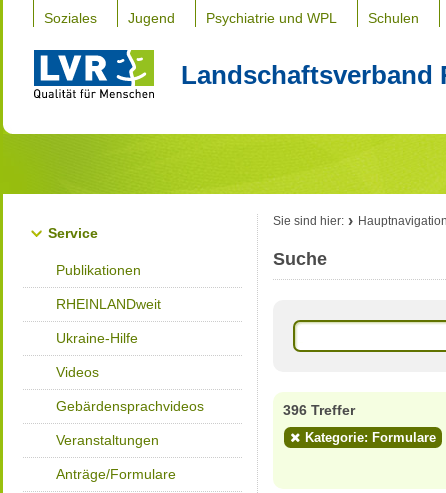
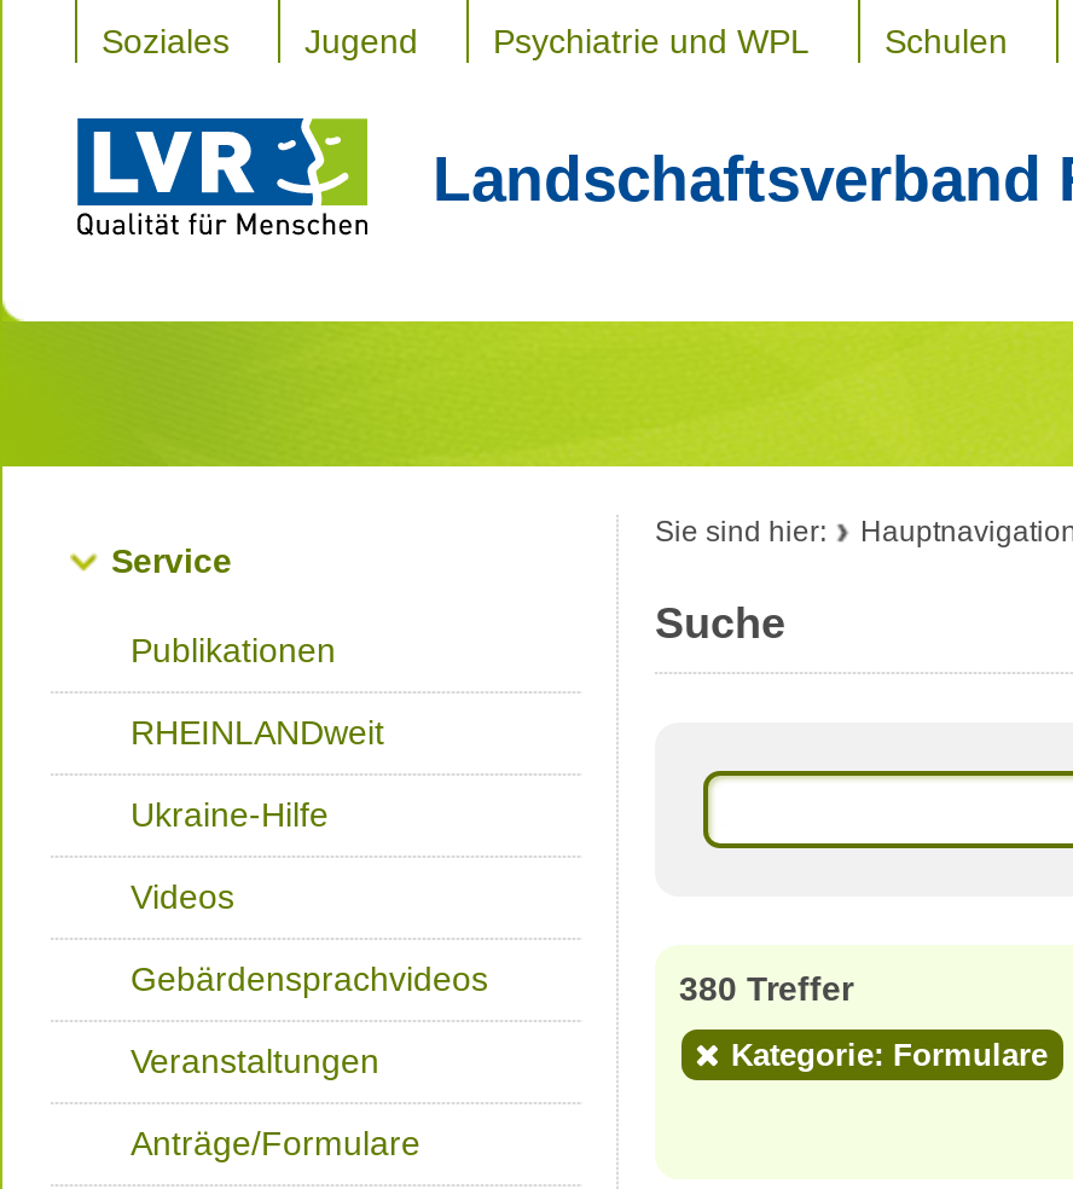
[283,402,355,418] 396 Treffer -> [679,969,853,1008] 380 Treffer

